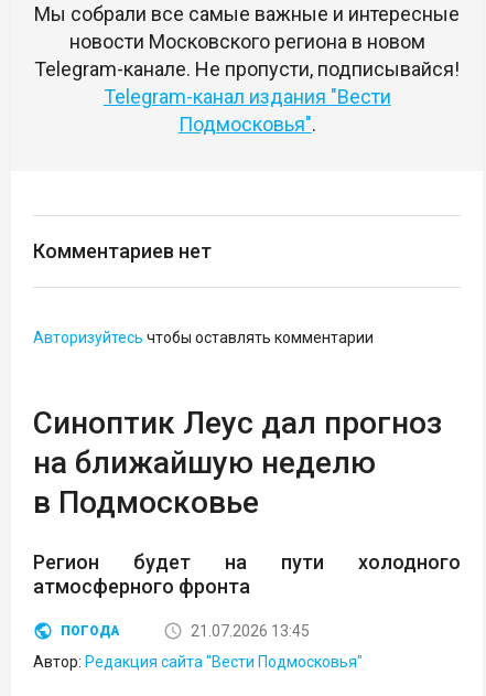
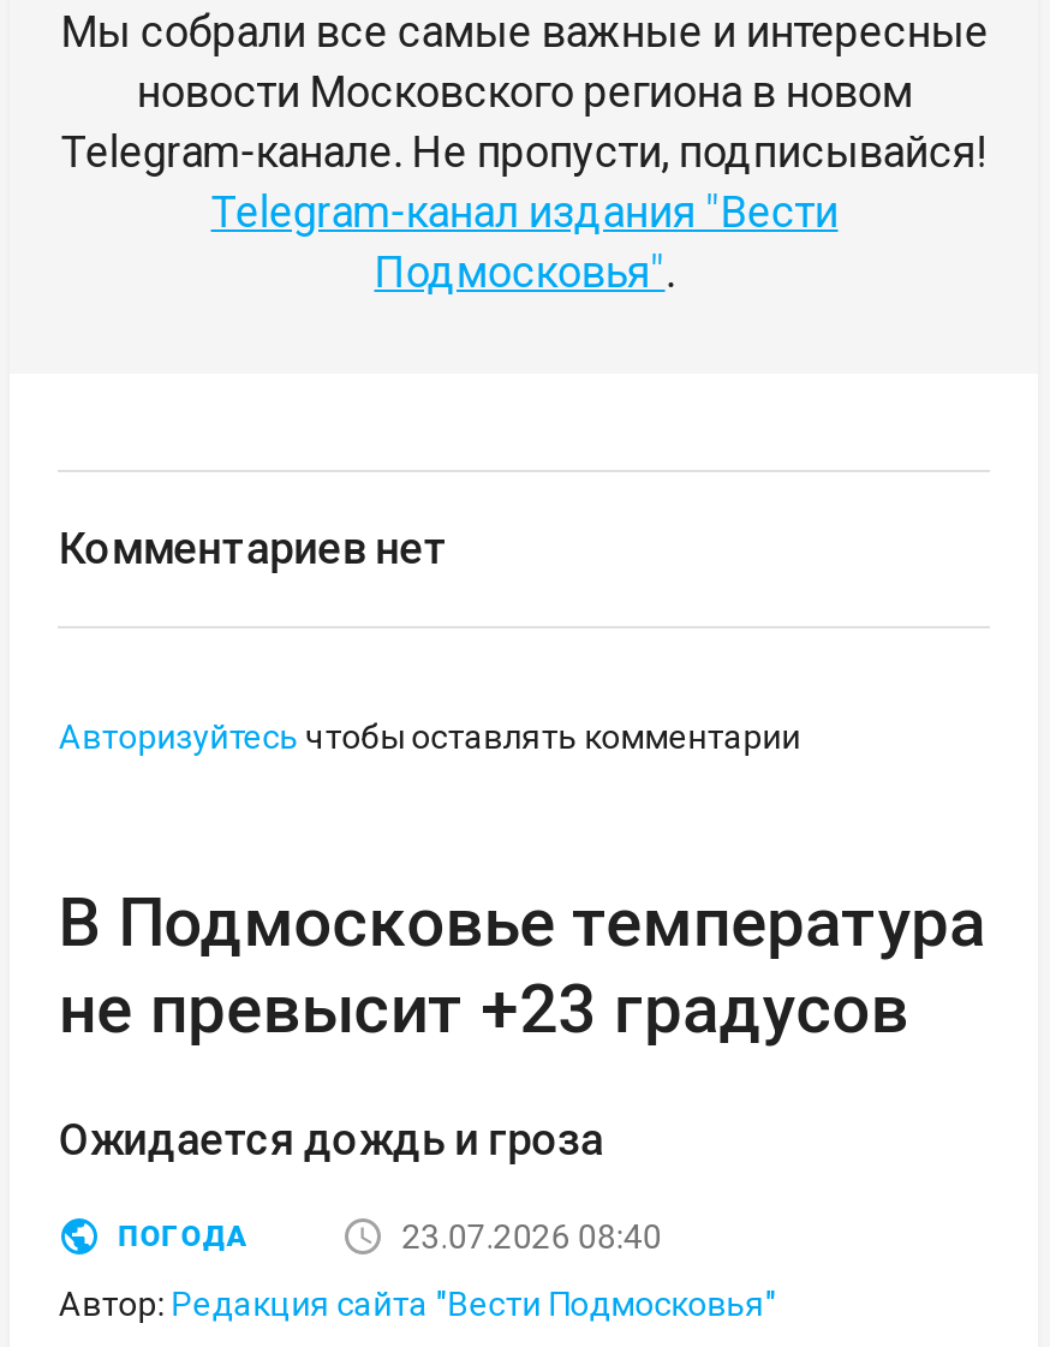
[33,405,442,521] Синоптик Леус дал прогноз | на ближайшую неделю | в Подмосковье -> [58,882,986,1048] В Подмосковье температура | не превысит +23 градусов
[33,550,461,598] Регион будет на пути холодного | атмосферного фронта -> [58,1112,604,1163] Ожидается дождь и гроза
[191,622,310,640] 21.07.2026 13:45 -> [402,1216,661,1254] 23.07.2026 08:40

